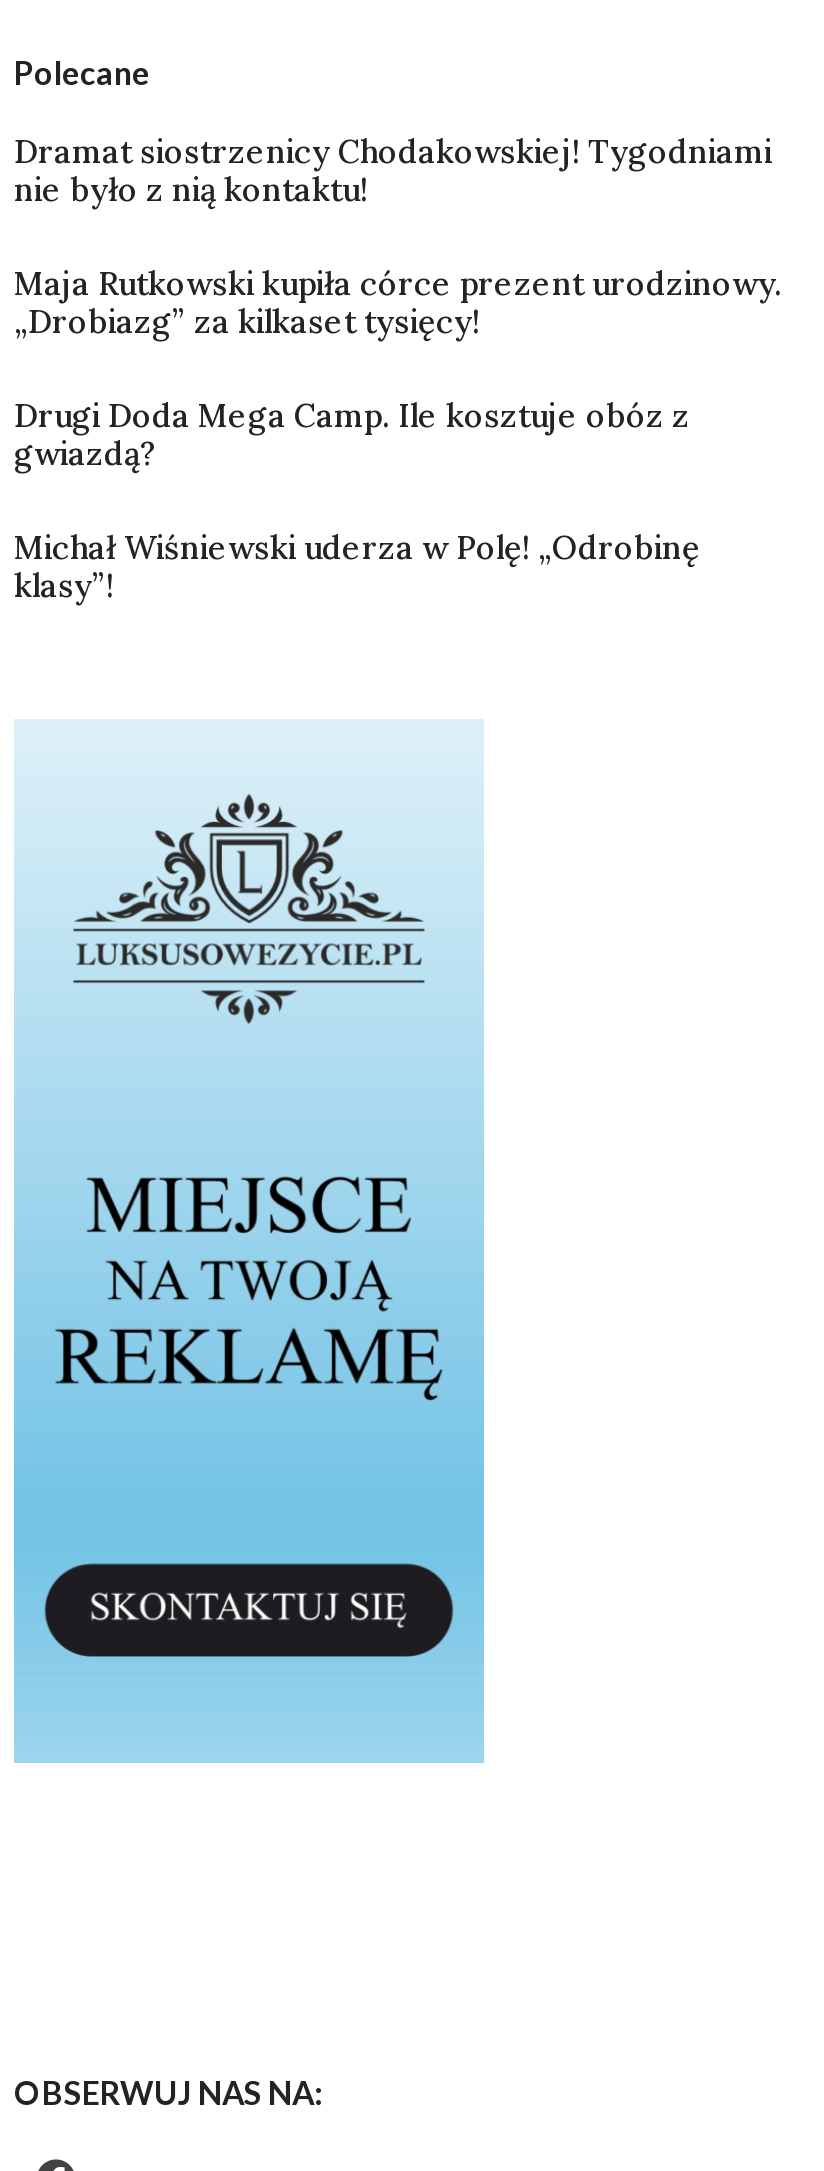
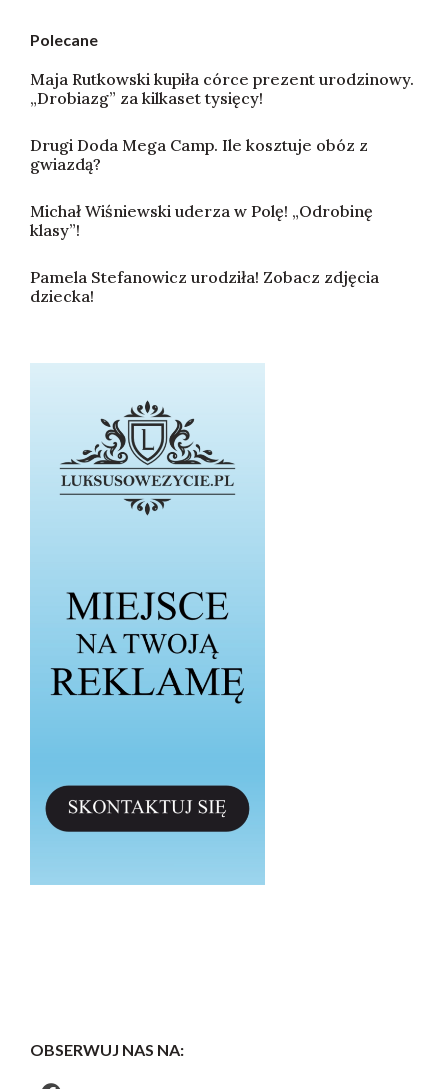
[14,131,772,209] Dramat siostrzenicy Chodakowskiej! Tygodniami | nie było z nią kontaktu! -> none
moved [14,263,782,605] -> [30,69,414,240]: Maja Rutkowski kupiła córce prezent urodzinowy. | „Drobiazg” za kilkaset tysięcy! | Drugi Doda Mega Camp. Ile kosztuje obóz z | gwiazdą? | Michał Wiśniewski uderza w Polę! „Odrobinę | klasy”!
none -> [30,267,379,306] Pamela Stefanowicz urodziła! Zobacz zdjęcia | dziecka!

